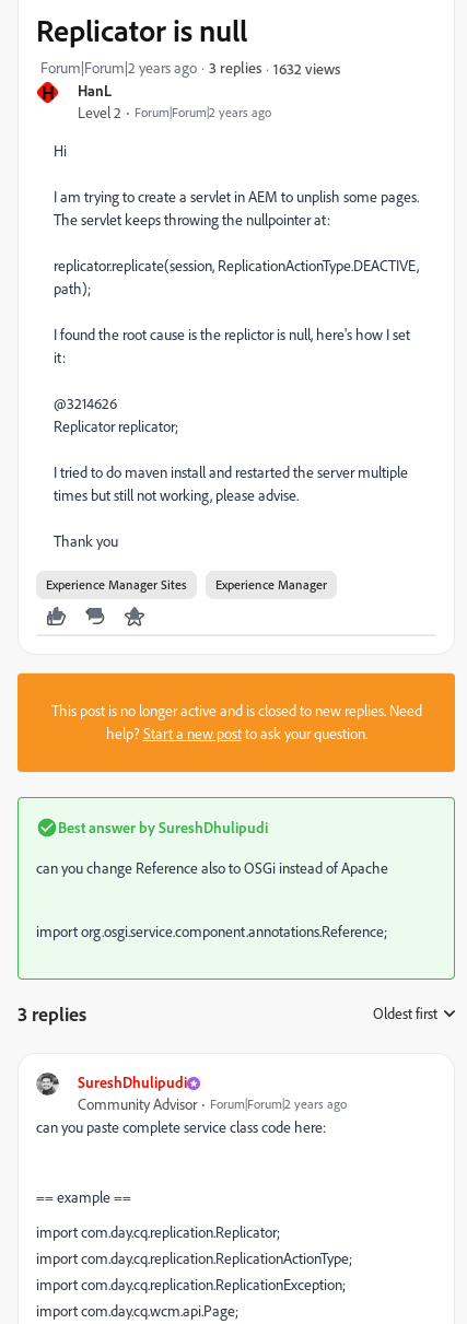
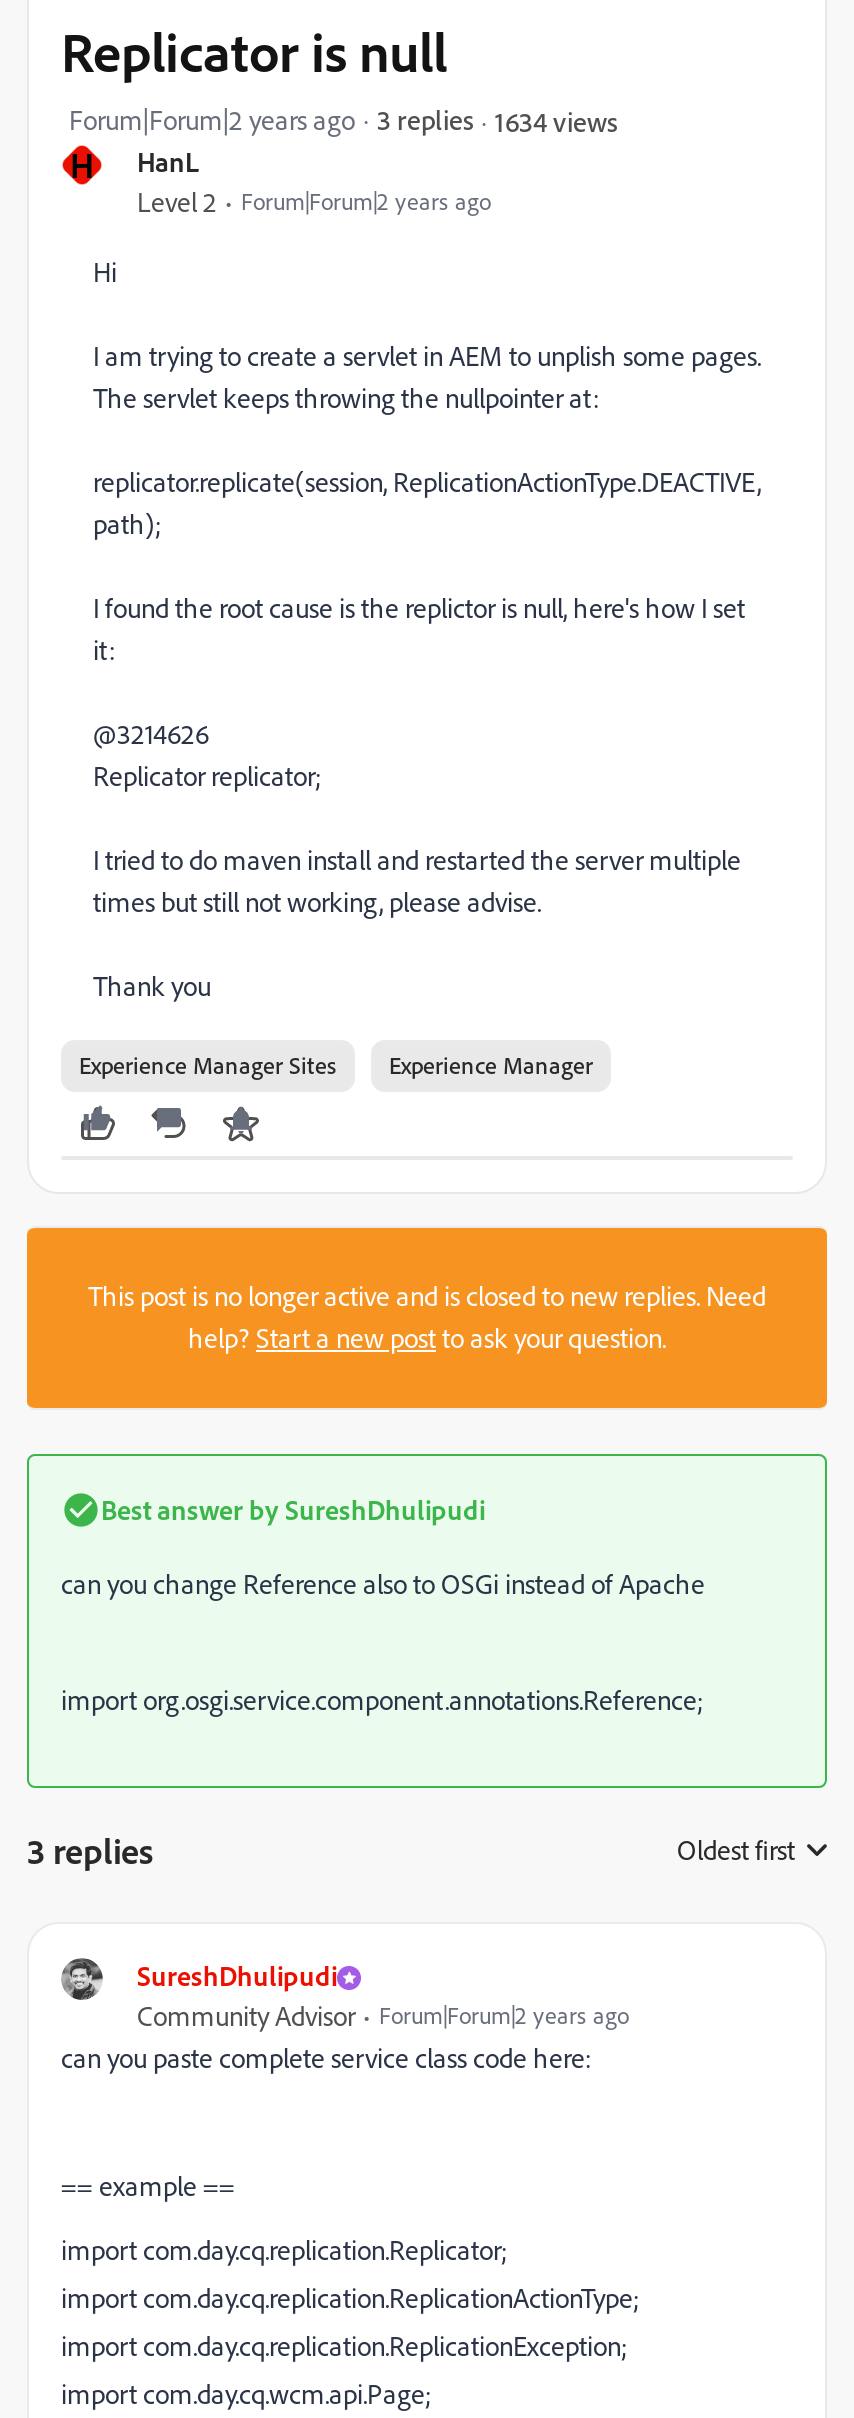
[273,58,340,77] 1632 views -> [495,103,617,137] 1634 views

